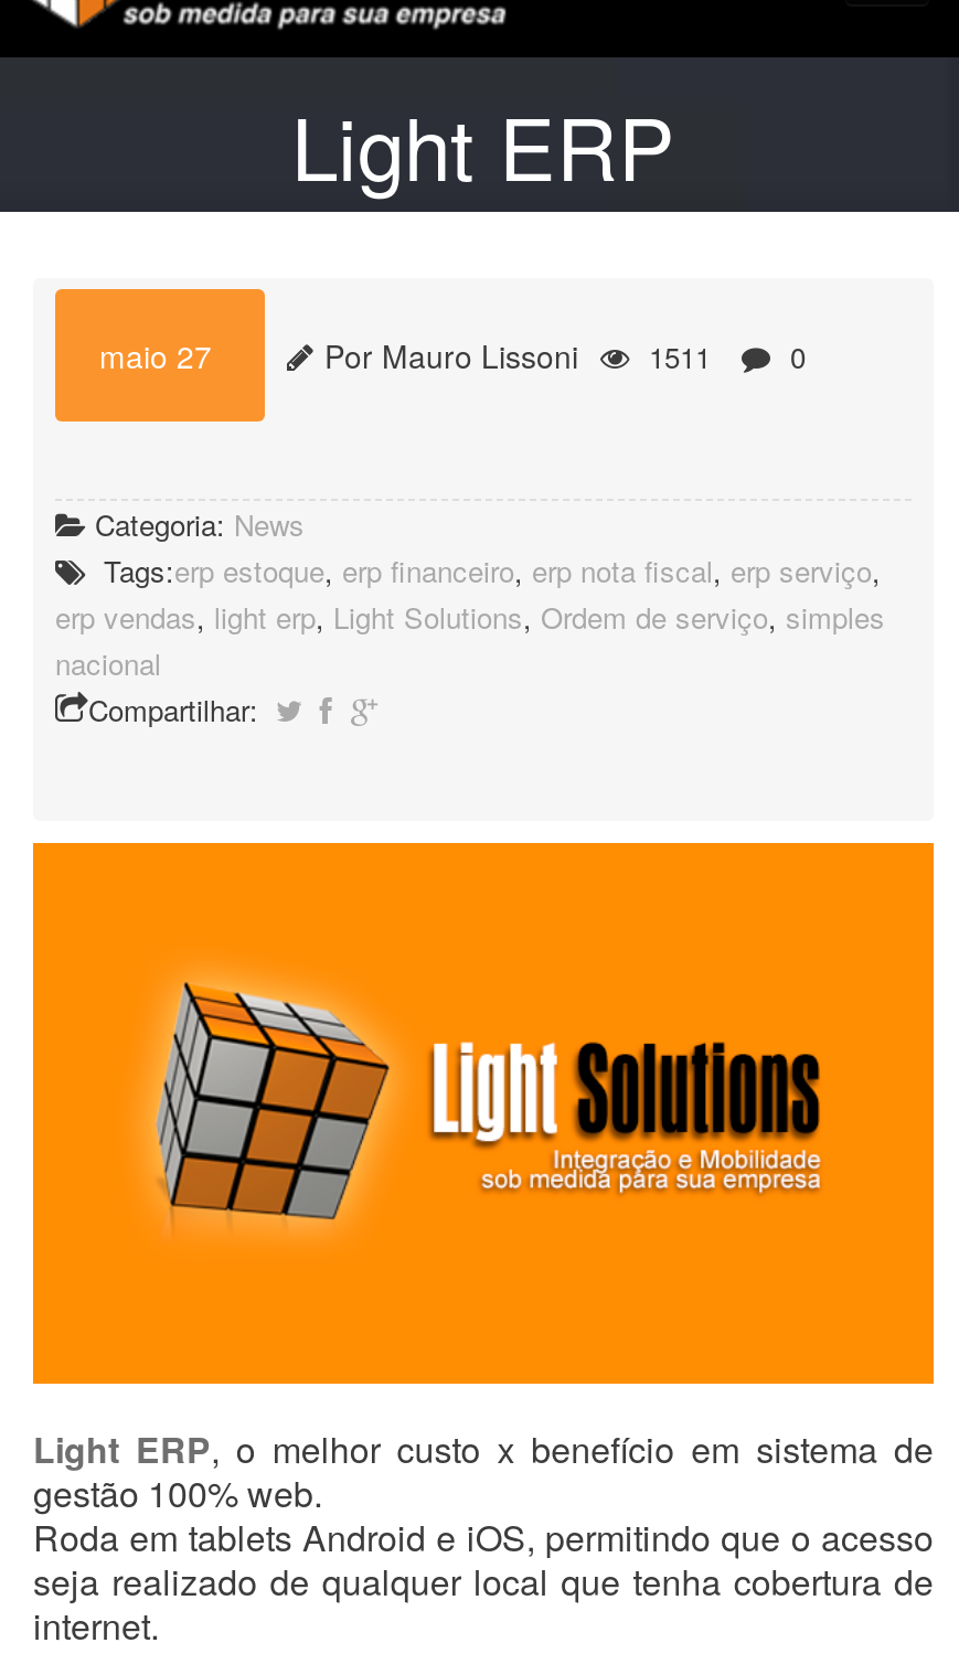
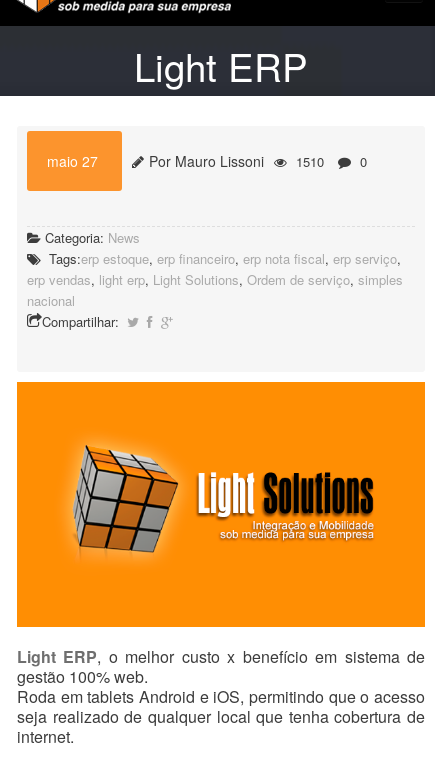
[640,335,711,377] 1511 -> [292,152,324,171] 1510

